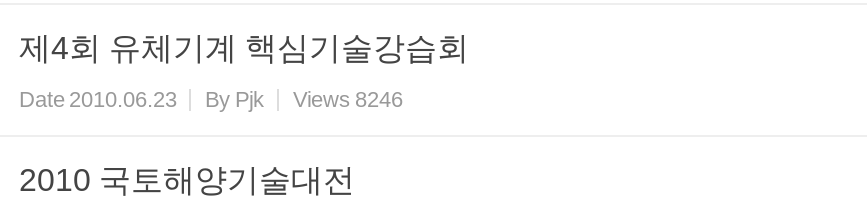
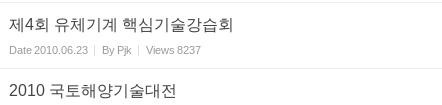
[19,87,403,111] Date 2010.06.23 By Pjk Views 8246 -> [9,44,201,56] Date 2010.06.23 By Pjk Views 8237

